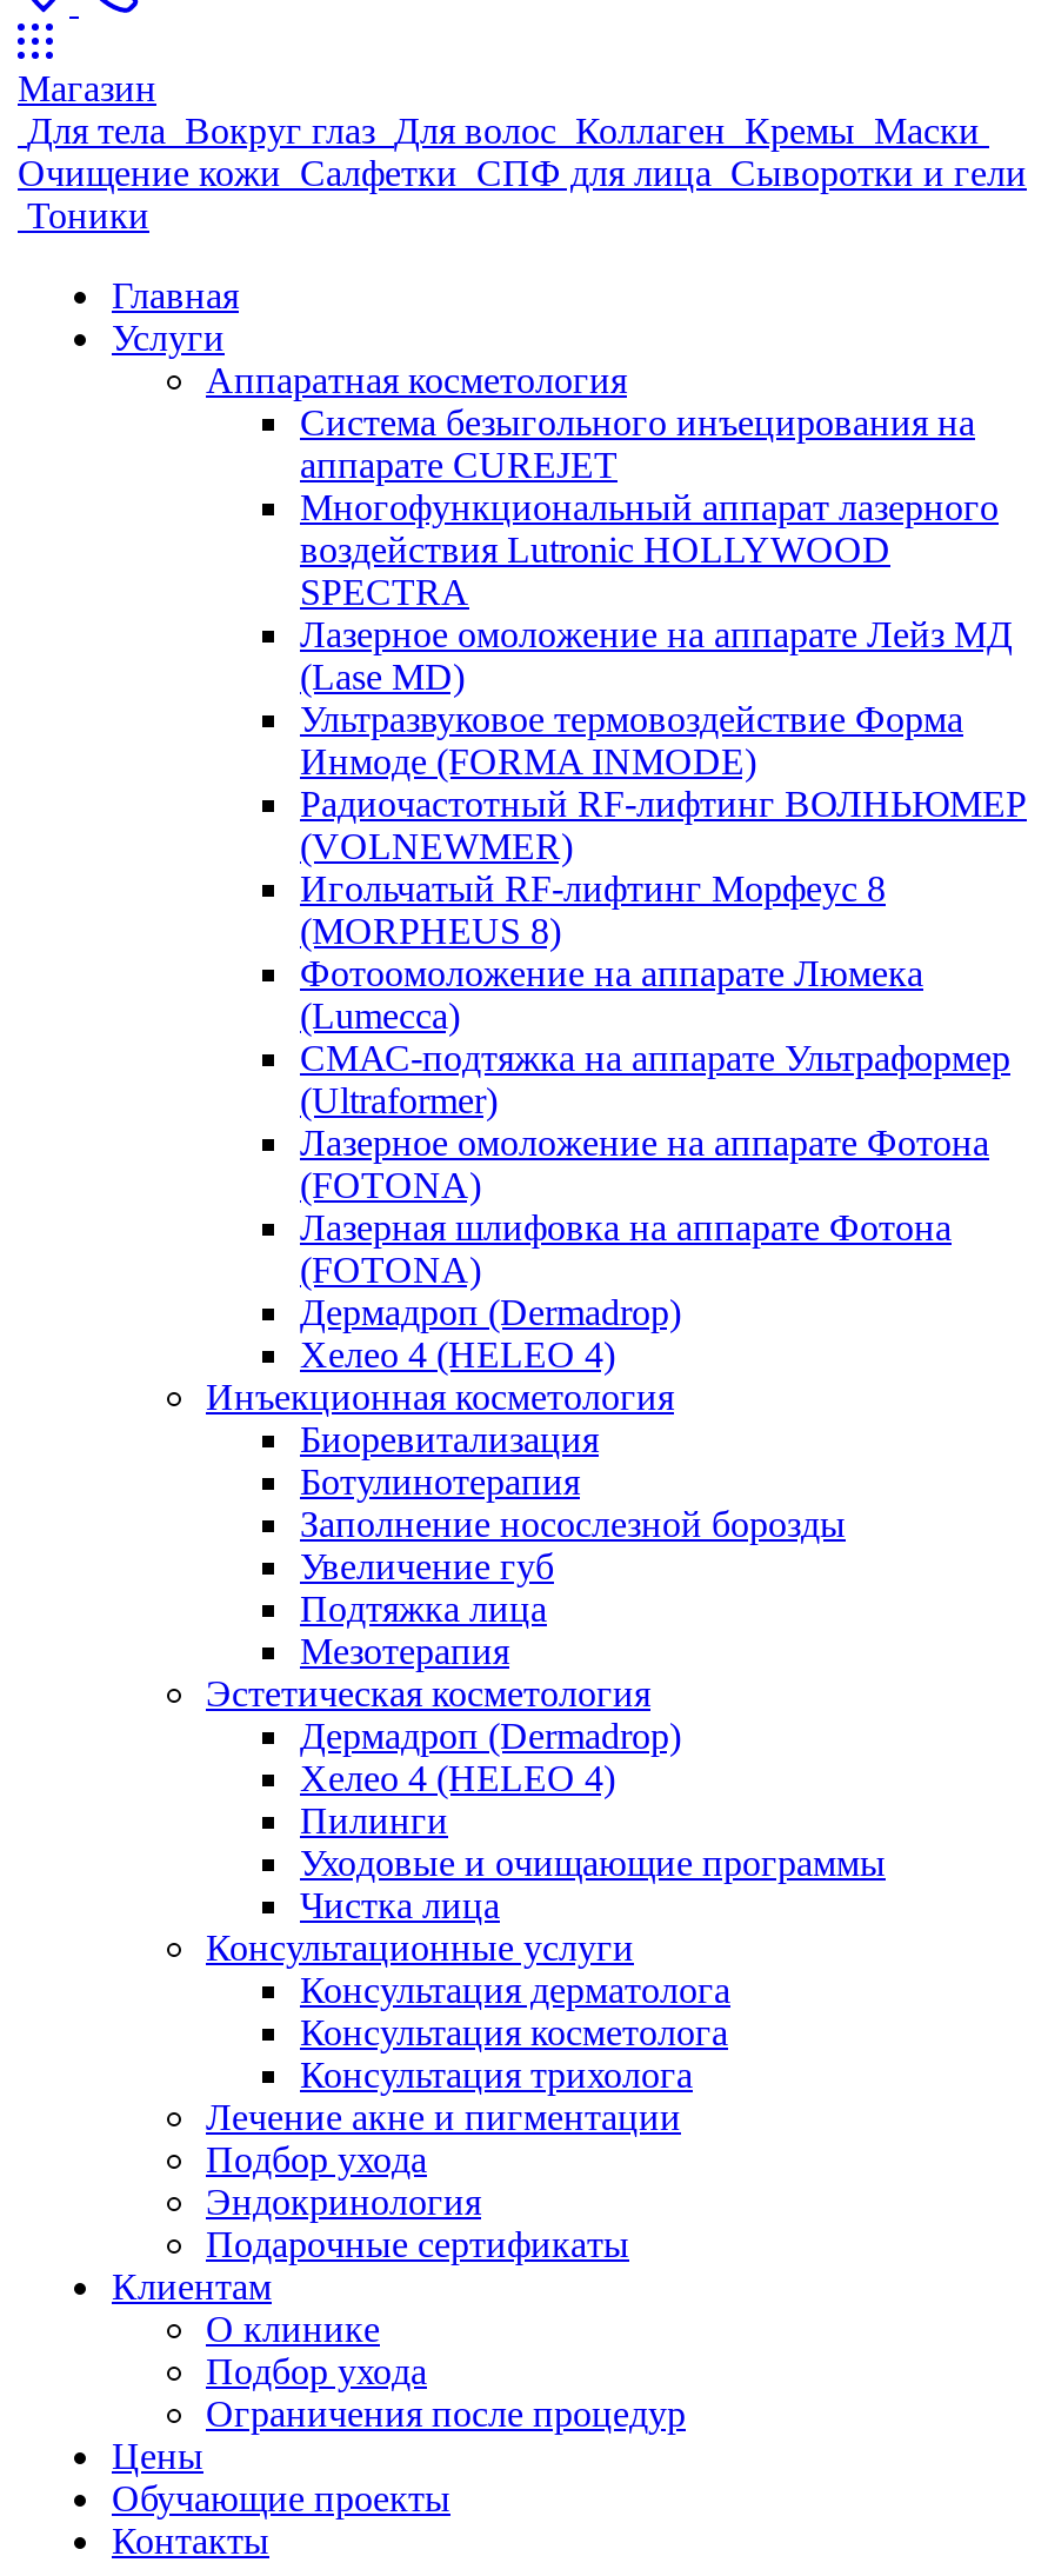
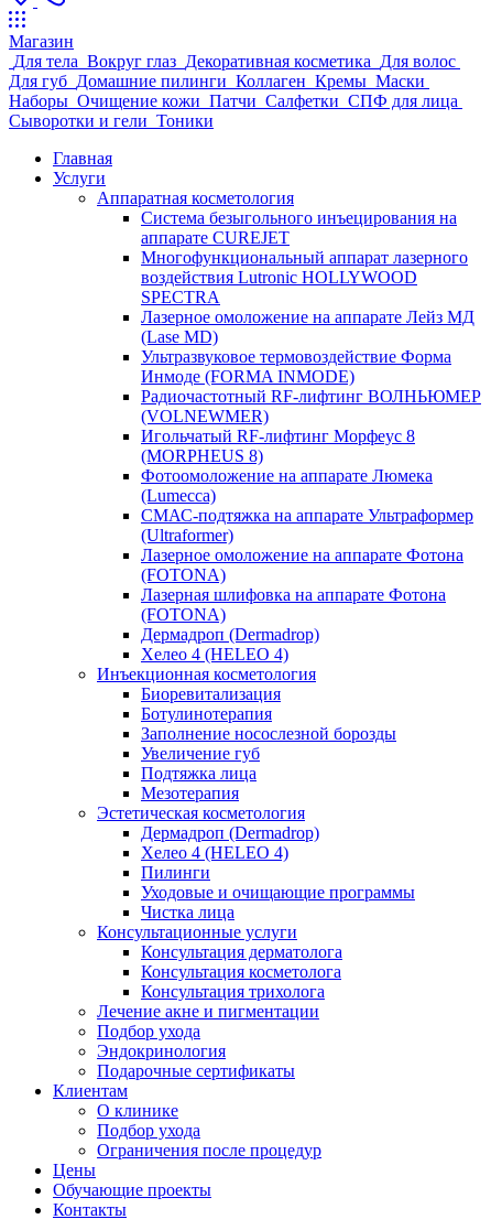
[18,111,1027,235] Для тела Вокруг глаз Для волос Коллаген Кремы Маски | Очищение кожи Салфетки СПФ для лица Сыворотки и гели | Тоники -> [9,52,458,130] Для тела Вокруг глаз Декоративная косметика Для волос | Для губ Домашние пилинги Коллаген Кремы Маски | Наборы Очищение кожи Патчи Салфетки СПФ для лица | Сыворотки и гели Тоники

